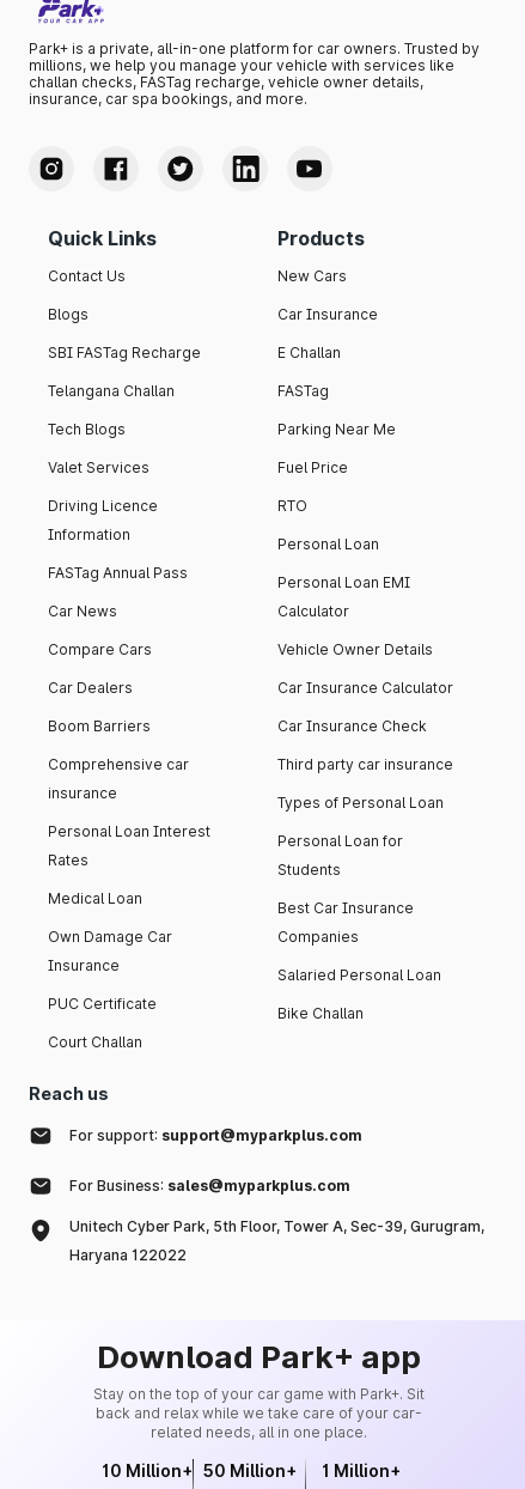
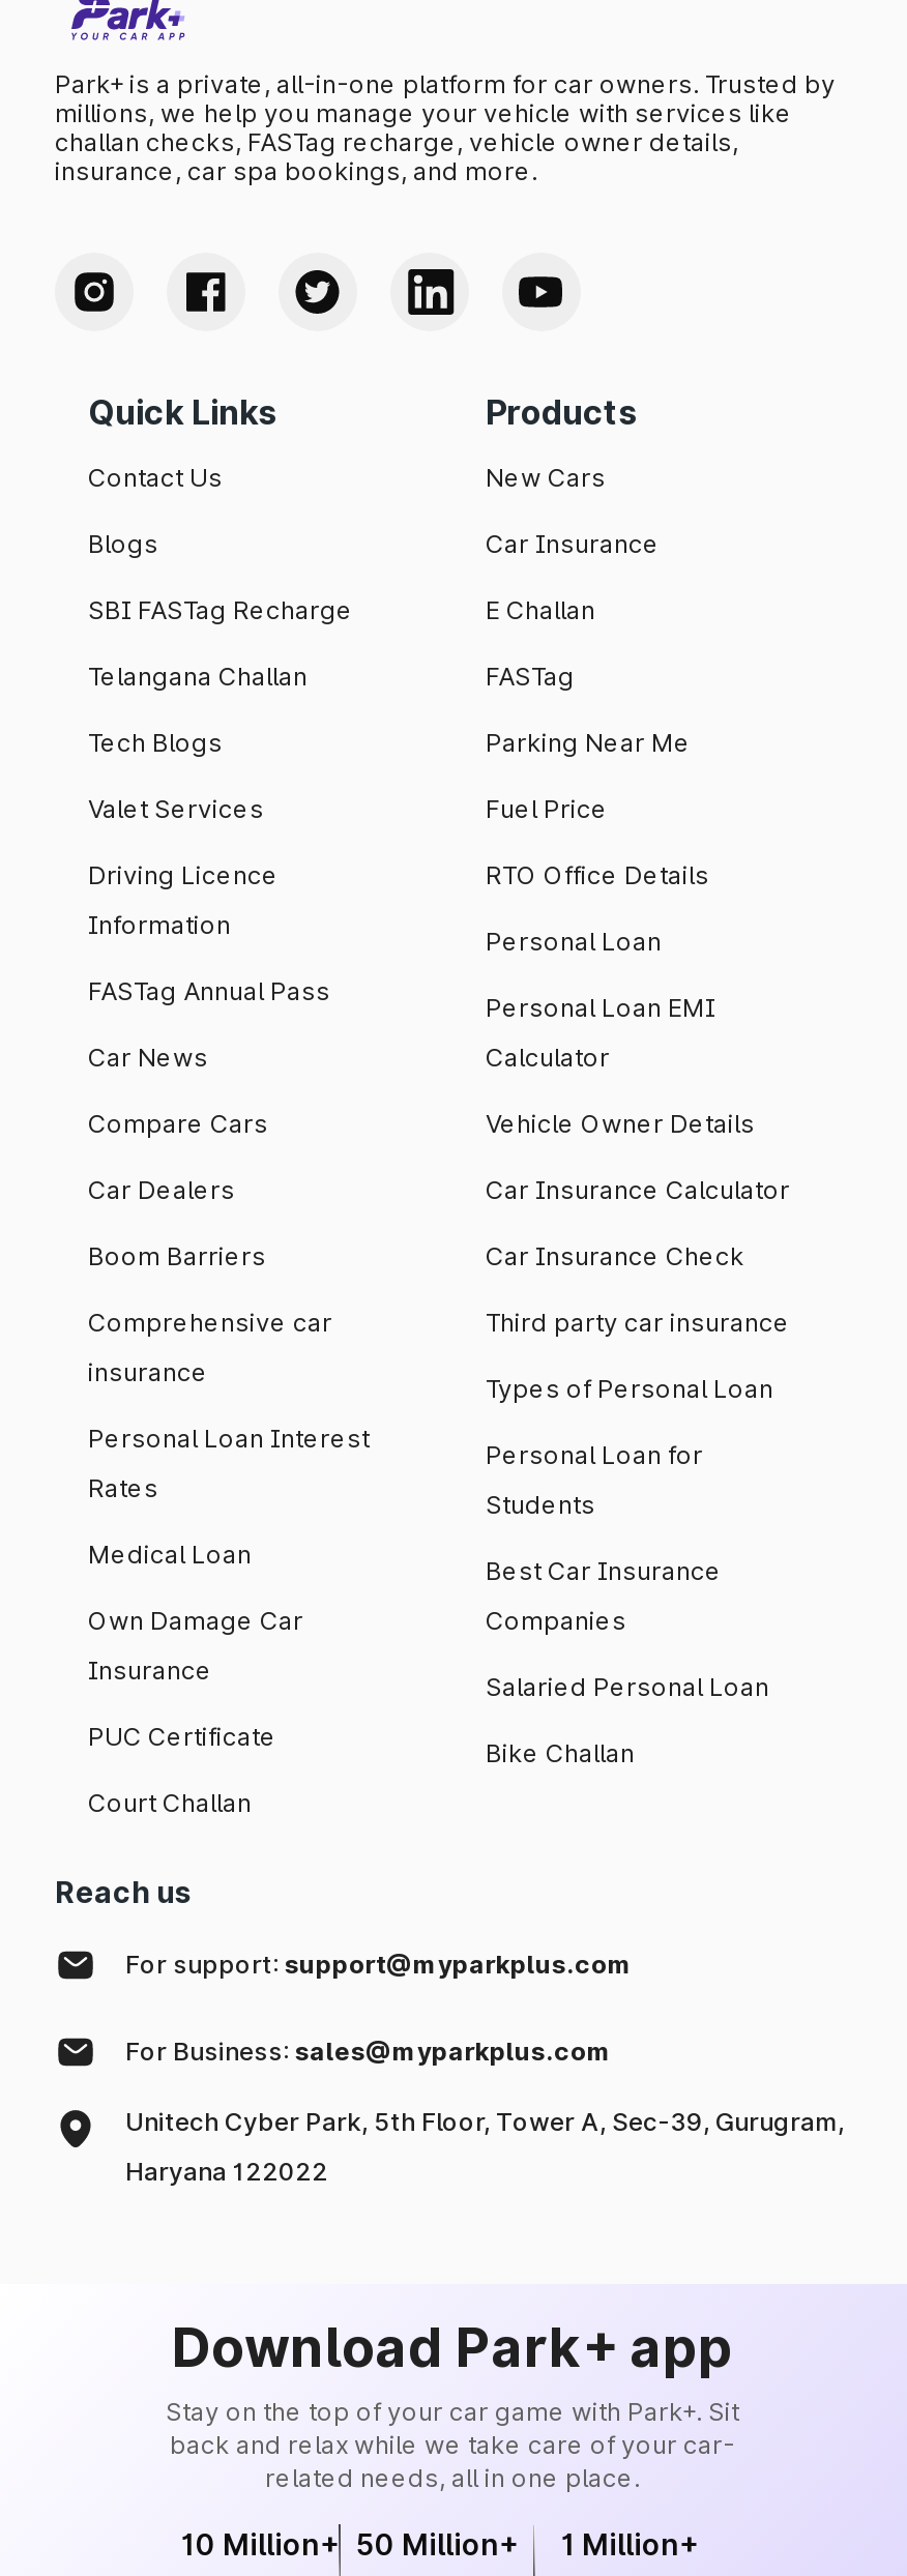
[277,497,307,515] RTO -> [486,860,709,891] RTO Office Details

